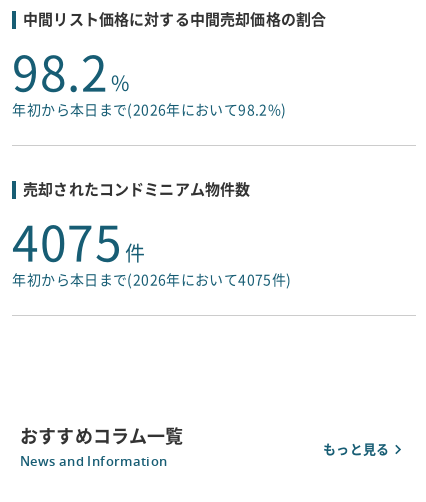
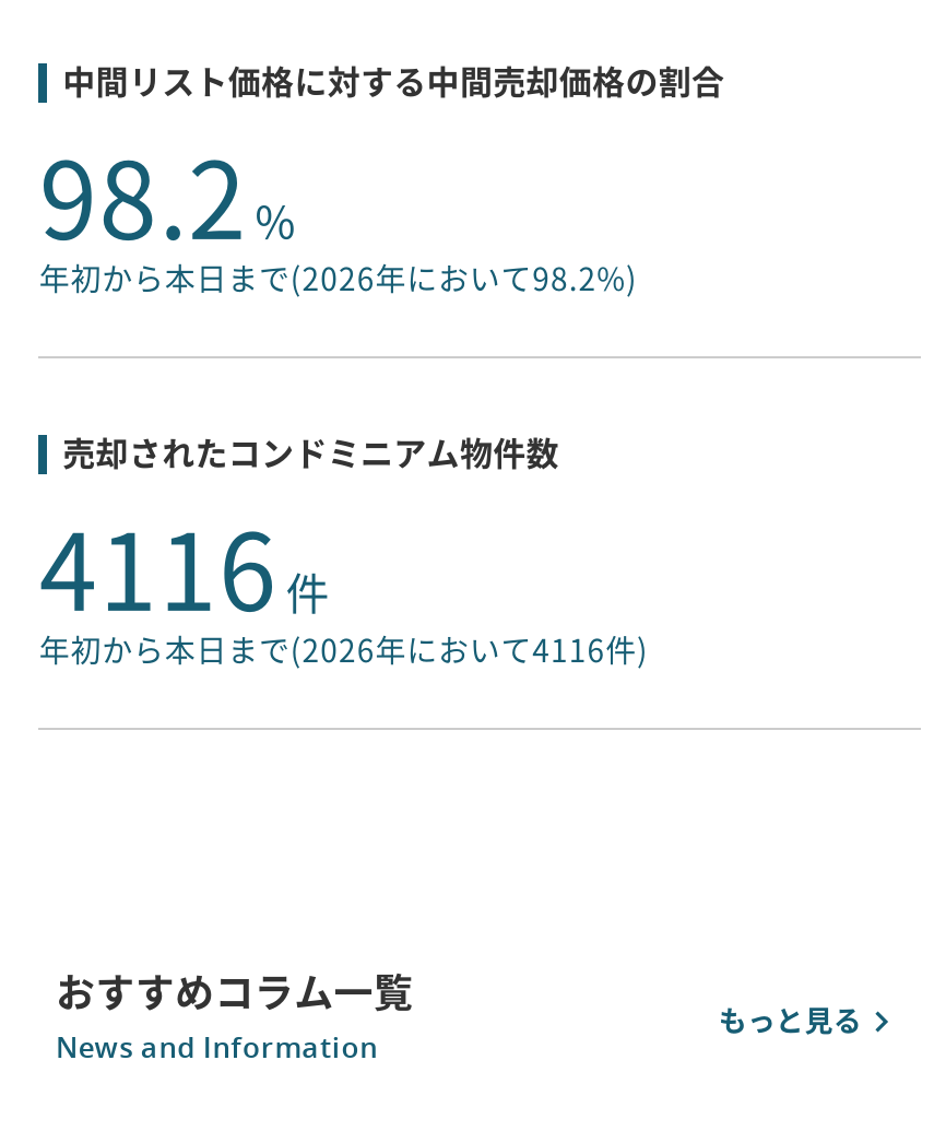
[12,219,146,267] 4075 件 -> [39,517,330,622] 4116 件
[12,273,291,287] 年初から本日まで(2026年において4075件) -> [39,635,649,666] 年初から本日まで(2026年において4116件)

